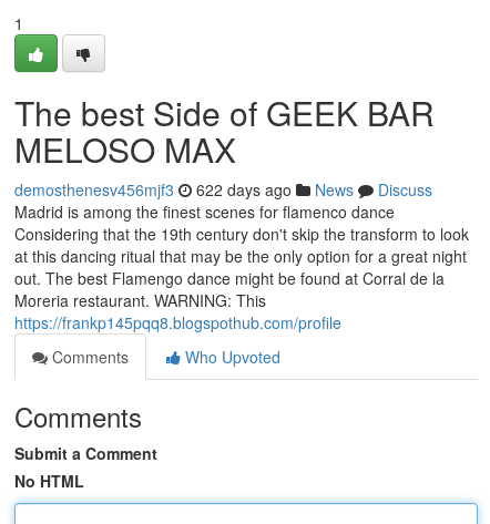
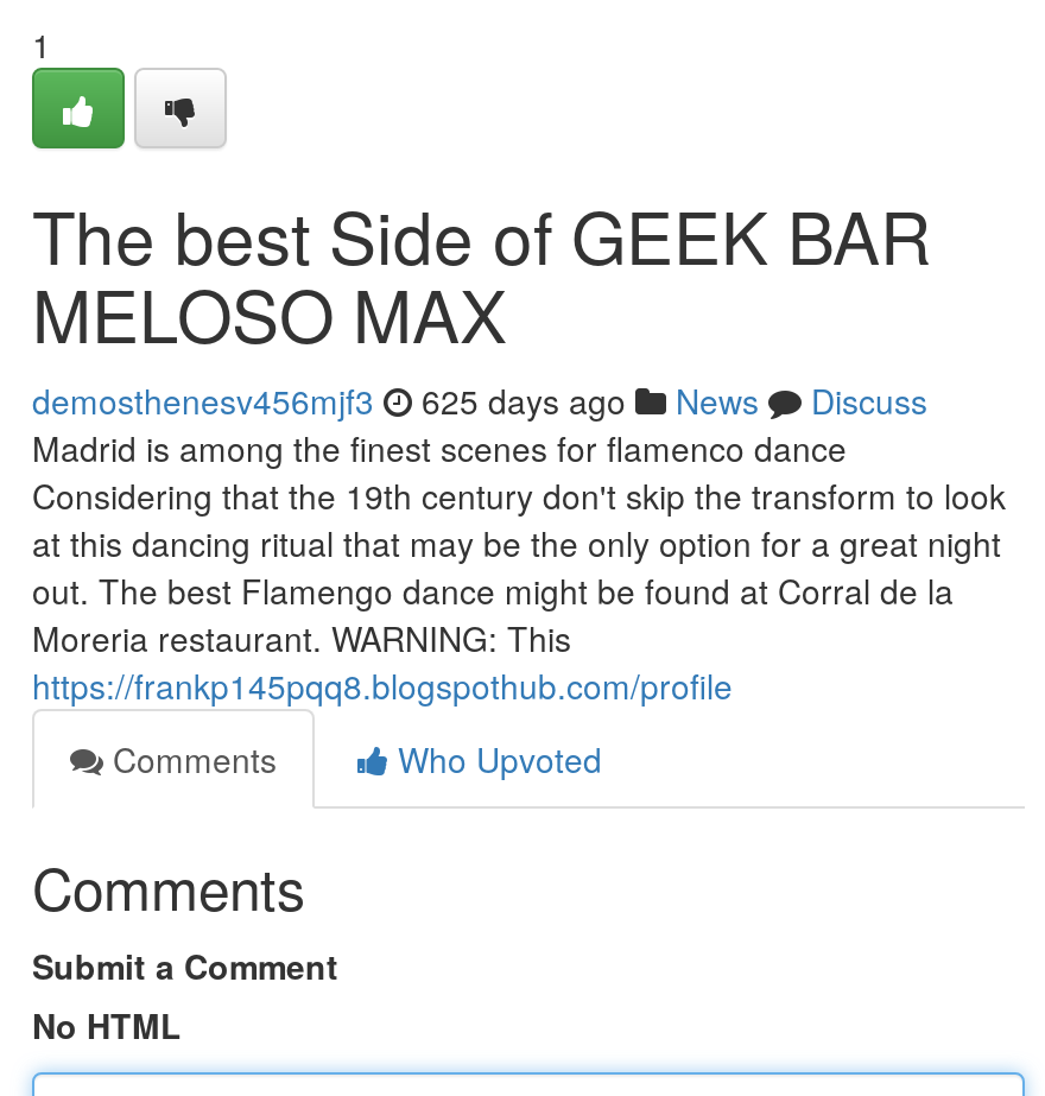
[14,178,432,201] demosthenesv456mjf3 622 days ago News Discuss -> [32,376,927,424] demosthenesv456mjf3 625 days ago News Discuss

